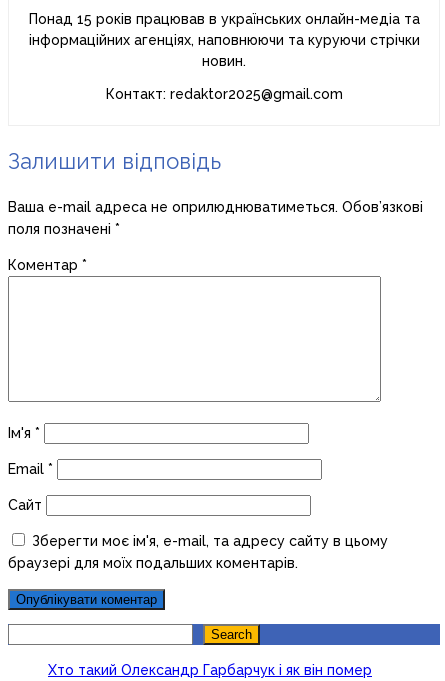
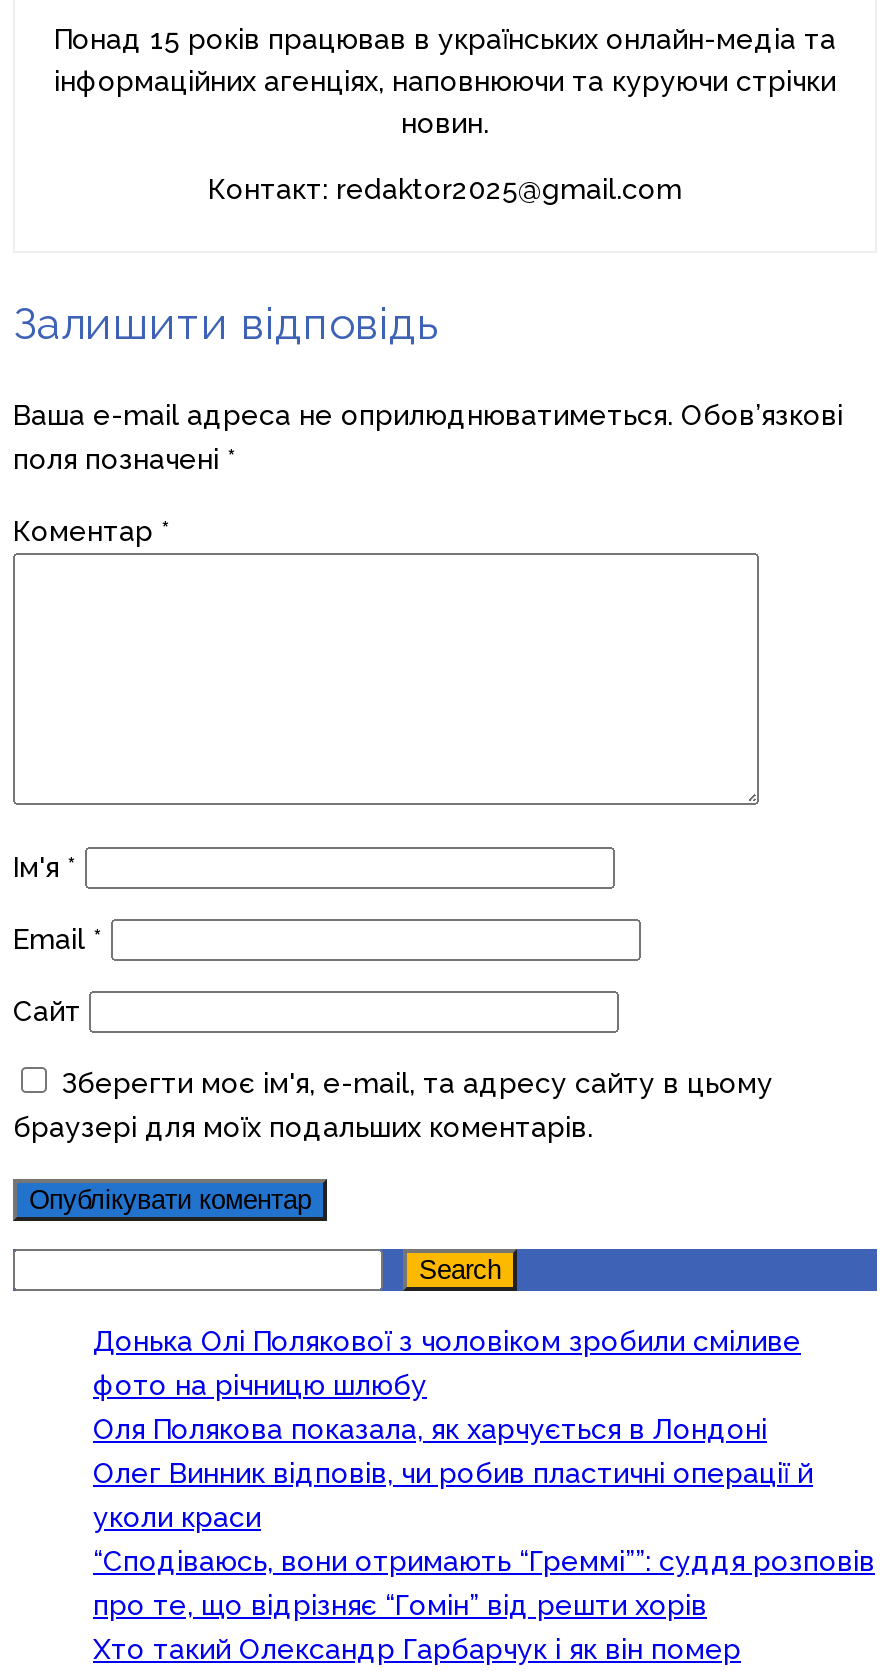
none -> [93,1326,875,1622] Донька Олі Полякової з чоловіком зробили сміливе | фото на річницю шлюбу | Оля Полякова показала, як харчується в Лондоні | Олег Винник відповів, чи робив пластичні операції й | уколи краси | “Сподіваюсь, вони отримають “Греммі””: суддя розповів | про те, що відрізняє “Гомін” від решти хорів

